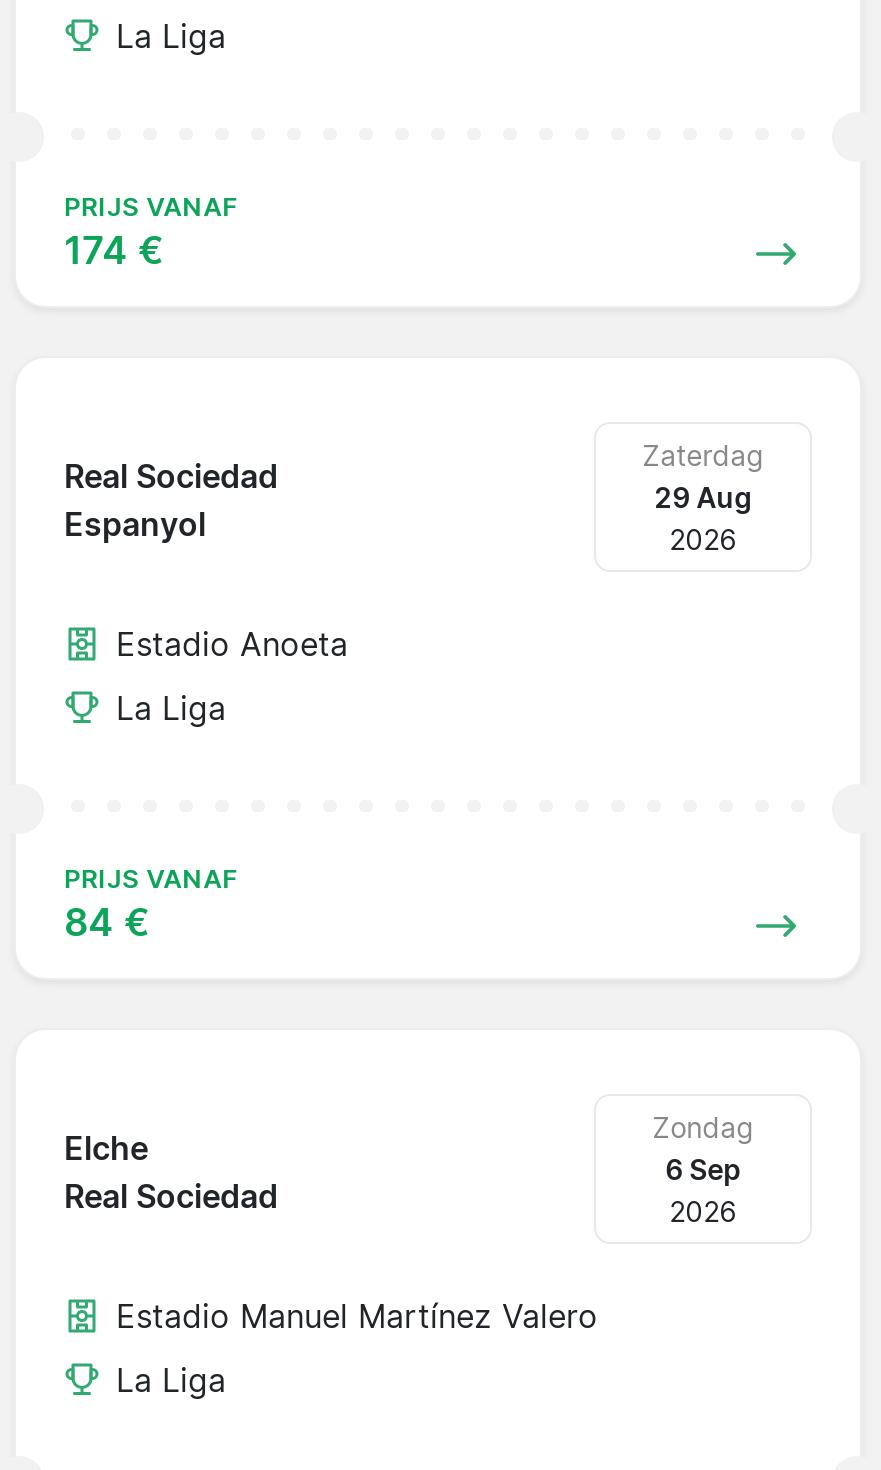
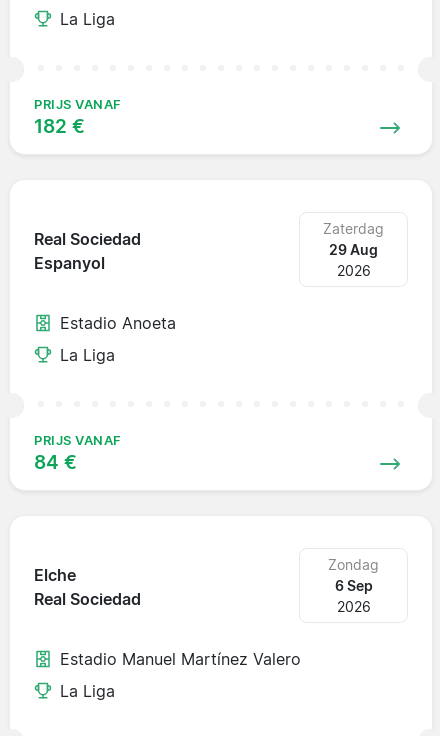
[64,225,164,273] 174 € -> [34,114,85,138] 182 €

